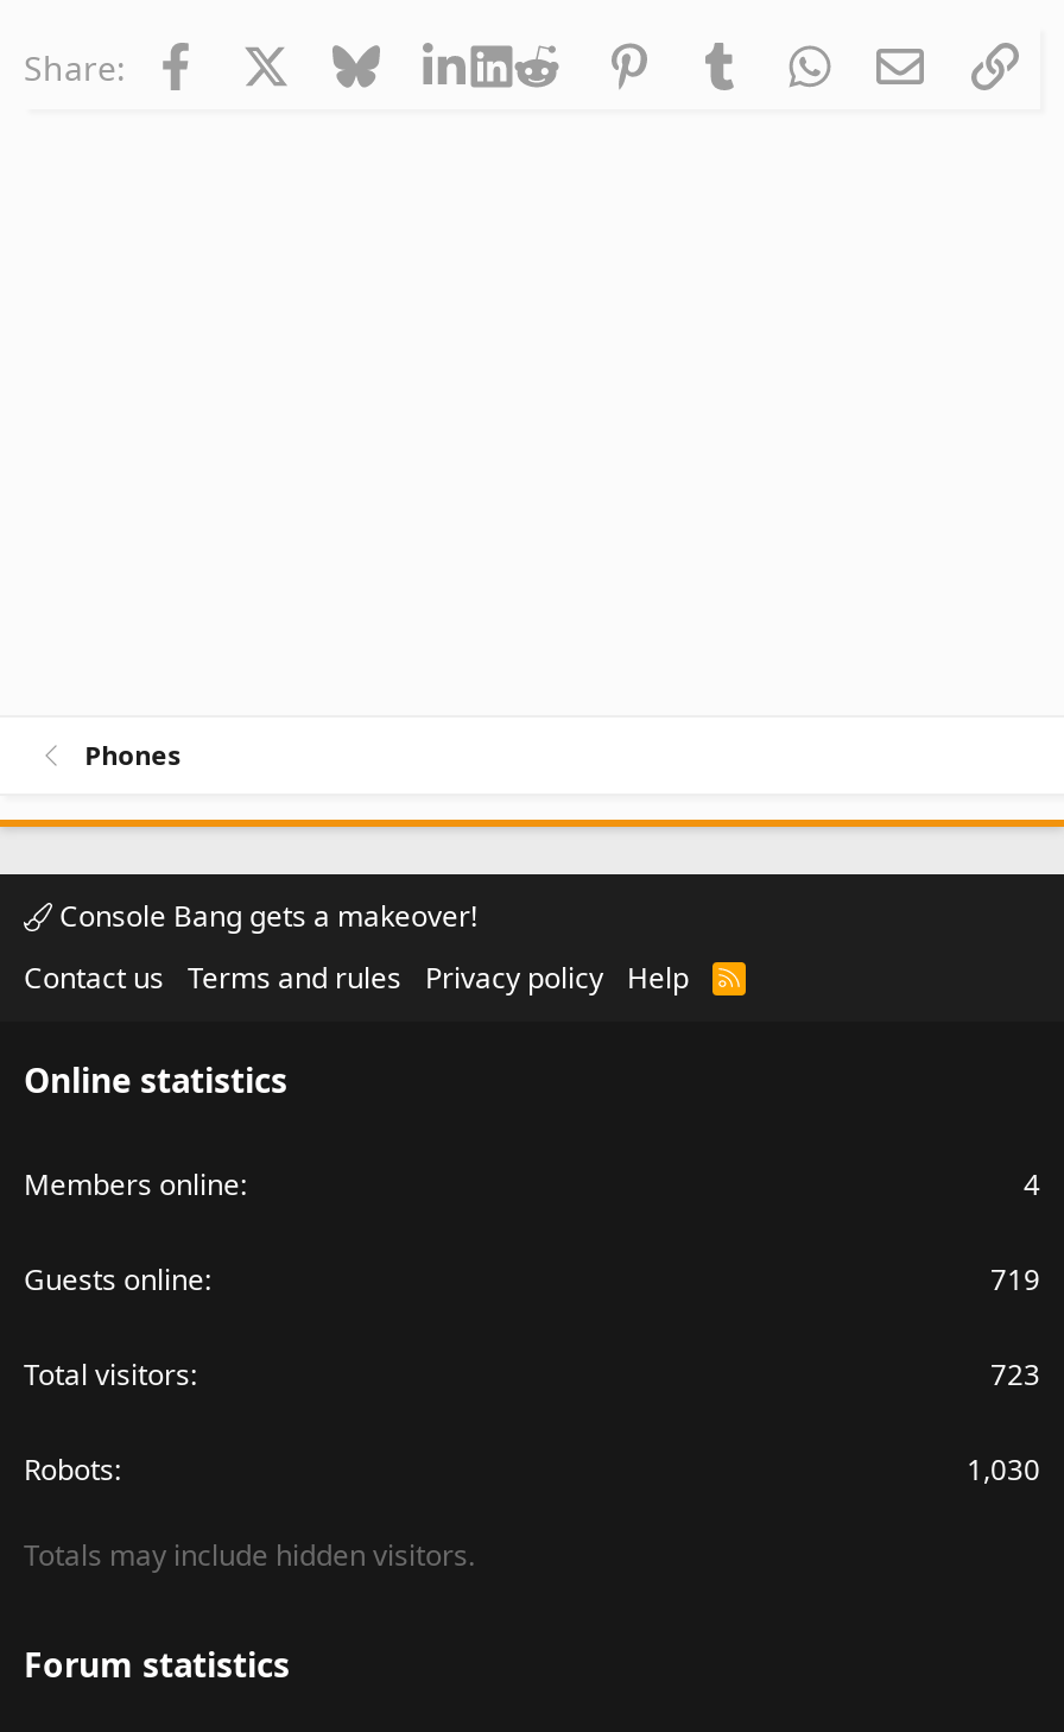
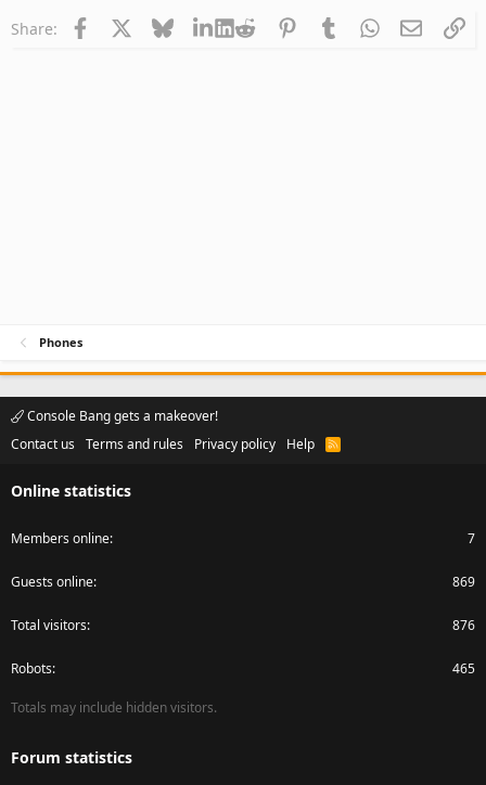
[1024,1164,1040,1205] 4 -> [468,529,475,548] 7
[990,1259,1040,1300] 719 -> [452,573,475,591] 869
[990,1354,1040,1395] 723 -> [452,616,475,634] 876
[967,1450,1040,1490] 1,030 -> [452,659,475,678] 465

